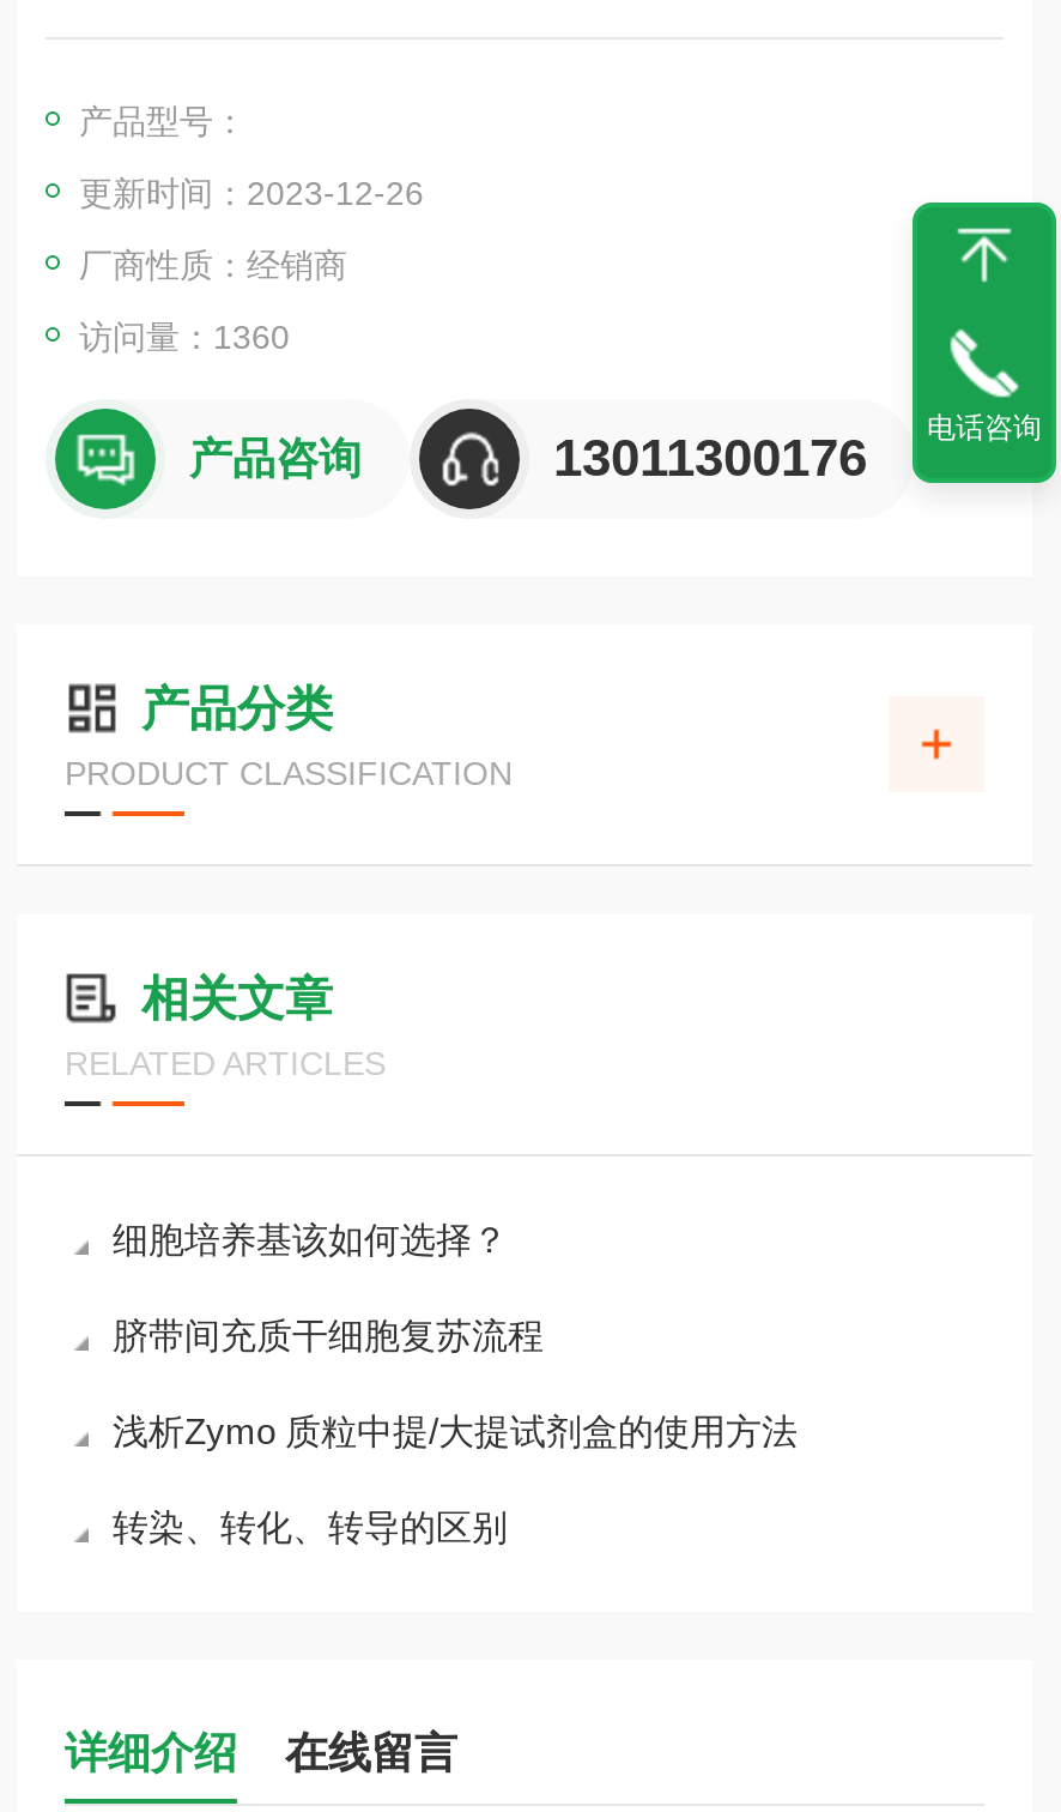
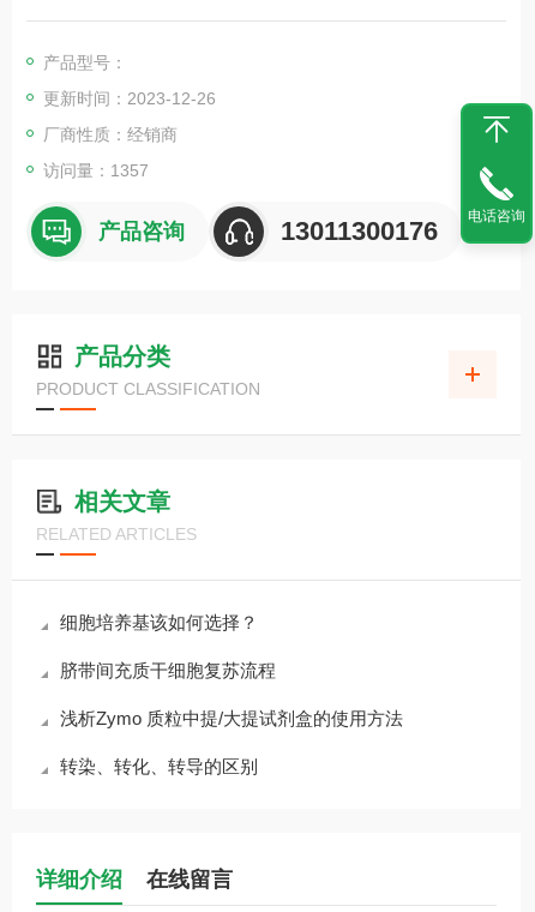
[79,318,290,356] 访问量：1360 -> [43,161,149,180] 访问量：1357

